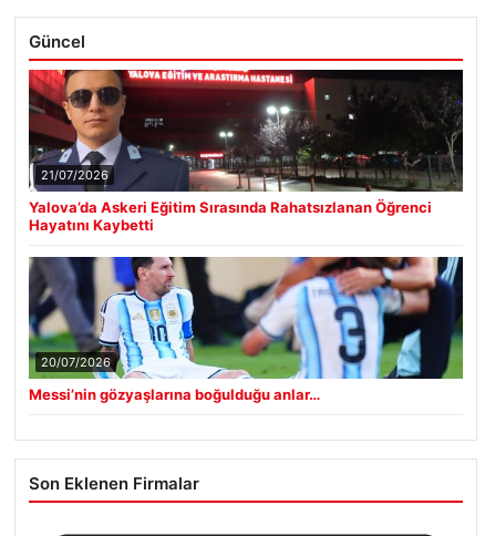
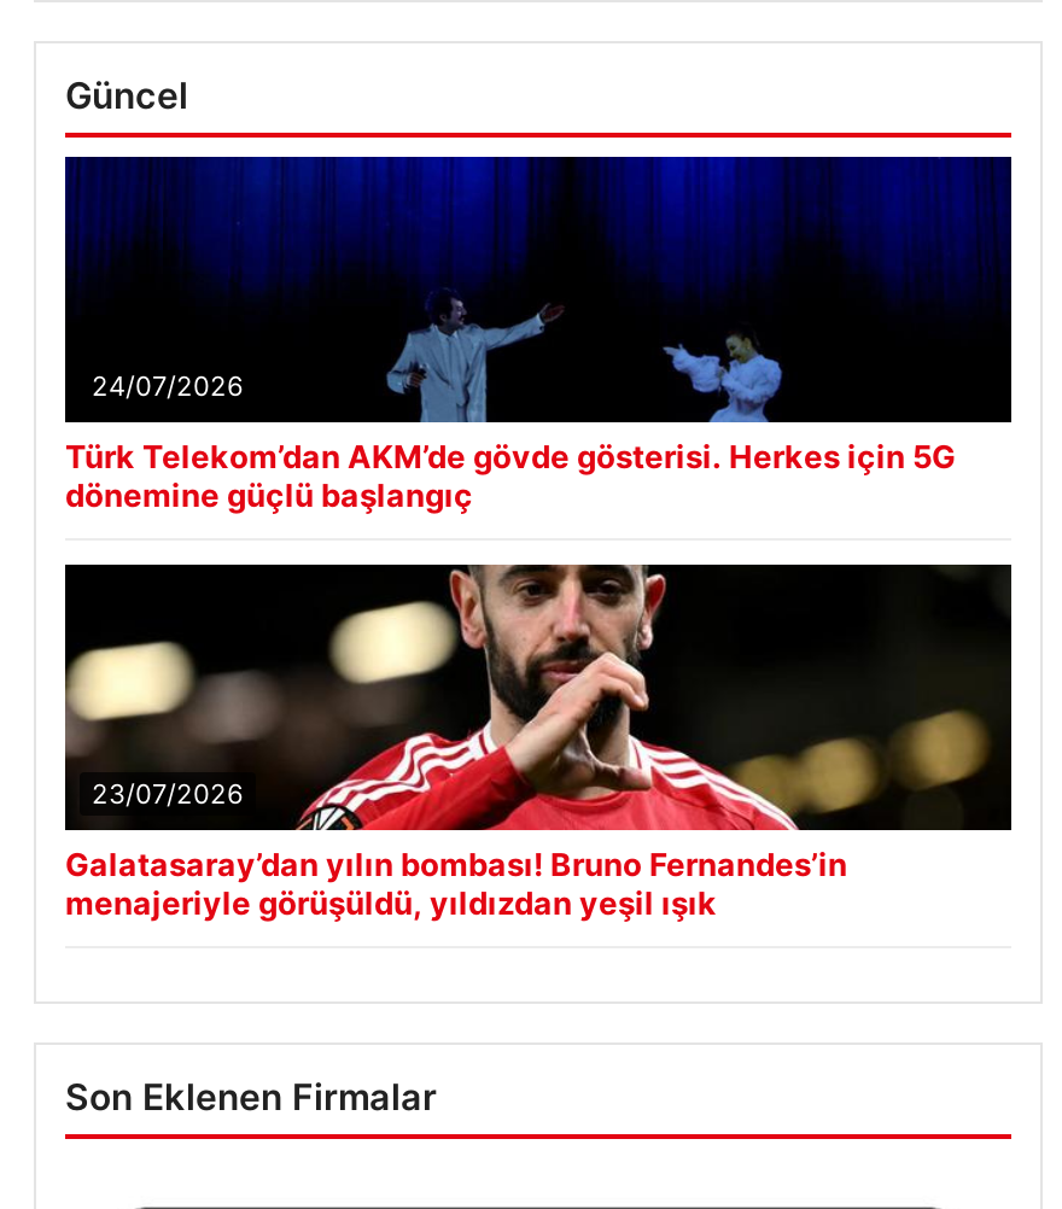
[28,69,463,192] [image] | 21/07/2026 -> [63,154,1011,420] [image] | 24/07/2026
[29,199,432,234] Yalova’da Askeri Eğitim Sırasında Rahatsızlanan Öğrenci | Hayatını Kaybetti -> [65,435,956,512] Türk Telekom’dan AKM’de gövde gösterisi. Herkes için 5G | dönemine güçlü başlangıç
[28,256,464,380] [image] | 20/07/2026 -> [63,562,1014,833] [image] | 23/07/2026
[29,386,320,403] Messi’nin gözyaşlarına boğulduğu anlar… -> [65,843,847,920] Galatasaray’dan yılın bombası! Bruno Fernandes’in | menajeriyle görüşüldü, yıldızdan yeşil ışık

